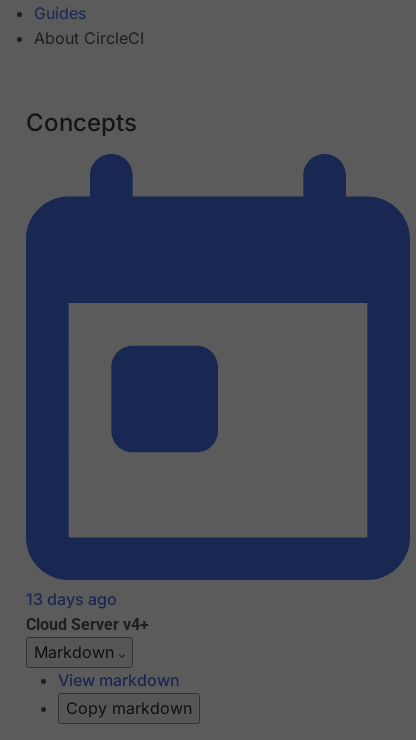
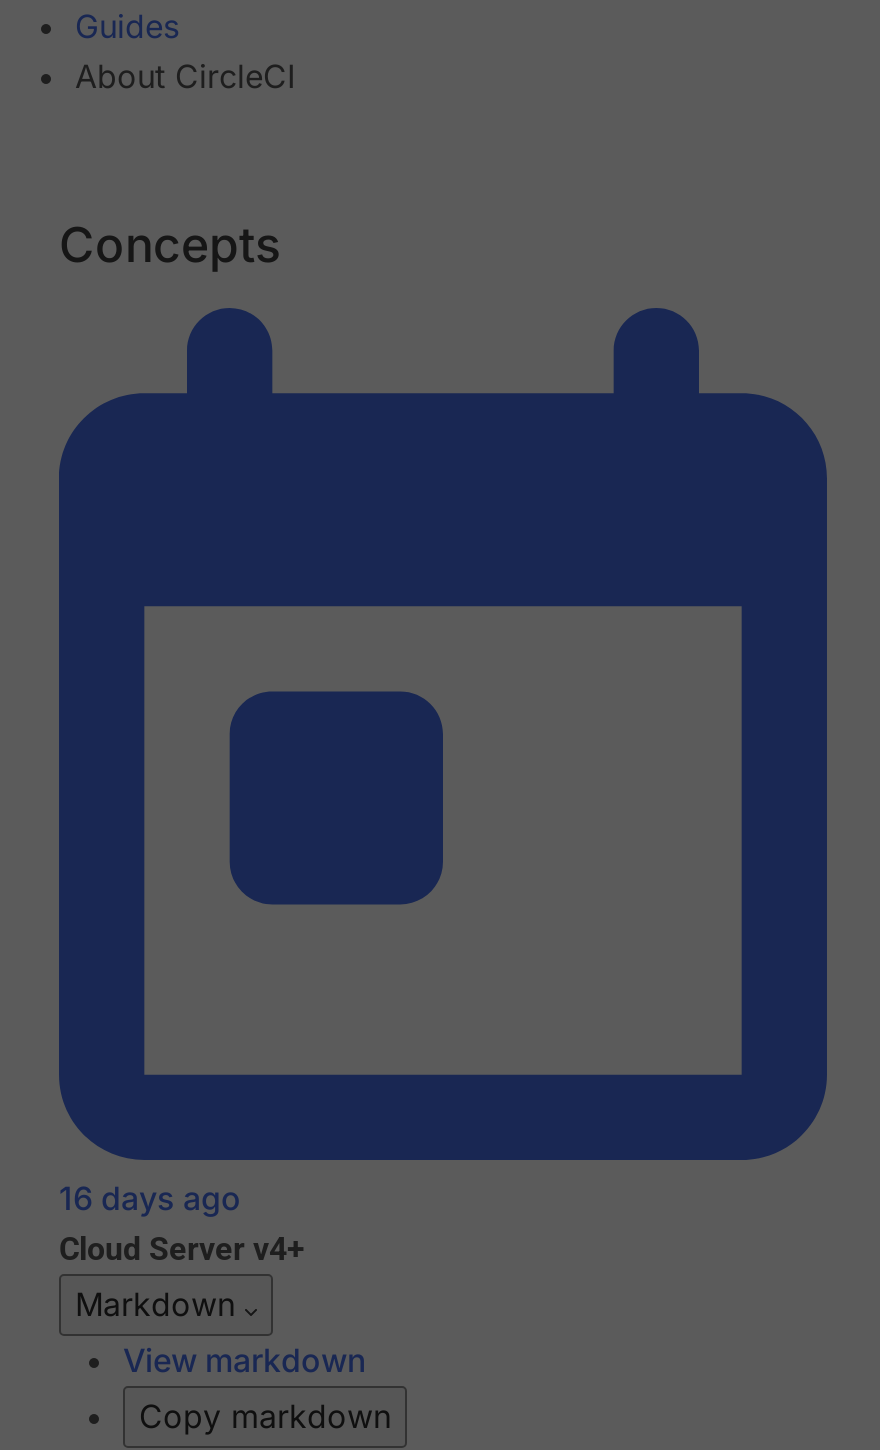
[26,589,117,609] 13 days ago -> [59,1179,241,1219] 16 days ago

